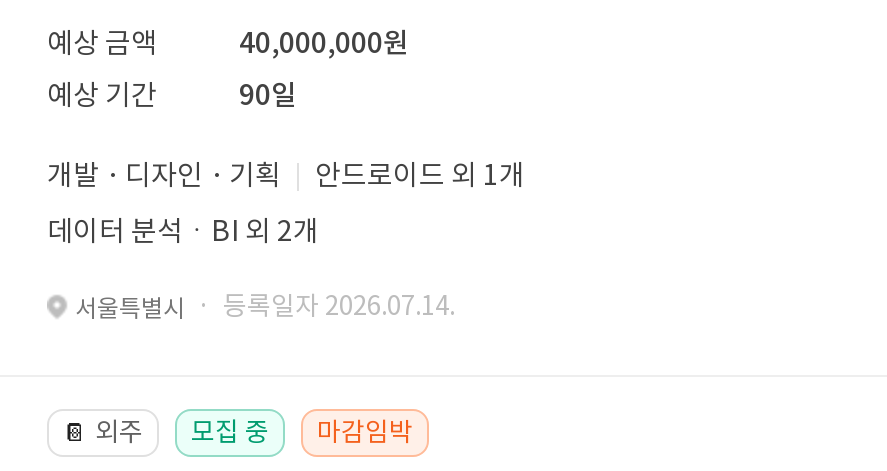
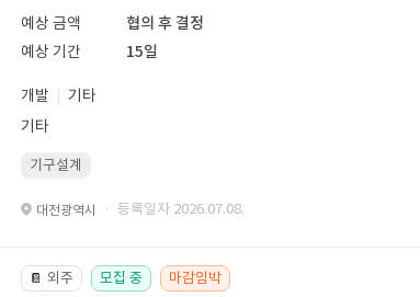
[239,25,409,61] 40,000,000원 -> [126,13,204,33] 협의 후 결정
[47,77,525,323] 90일 | 개발 · 디자인 · 기획 | 안드로이드 외 1개 | 데이터 분석ㆍBI 외 2개 | 서울특별시 · 등록일자 2026.07.14. -> [21,42,245,218] 15일 | 개발 | 기타 | 기타 | 기구설계 | 대전광역시 · 등록일자 2026.07.08.

